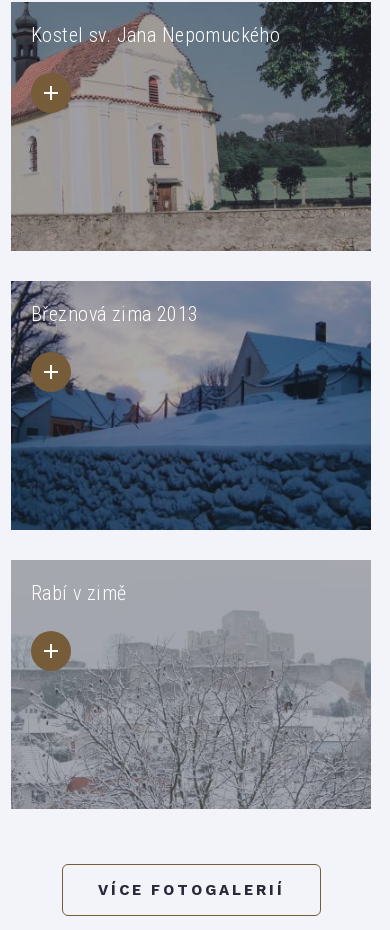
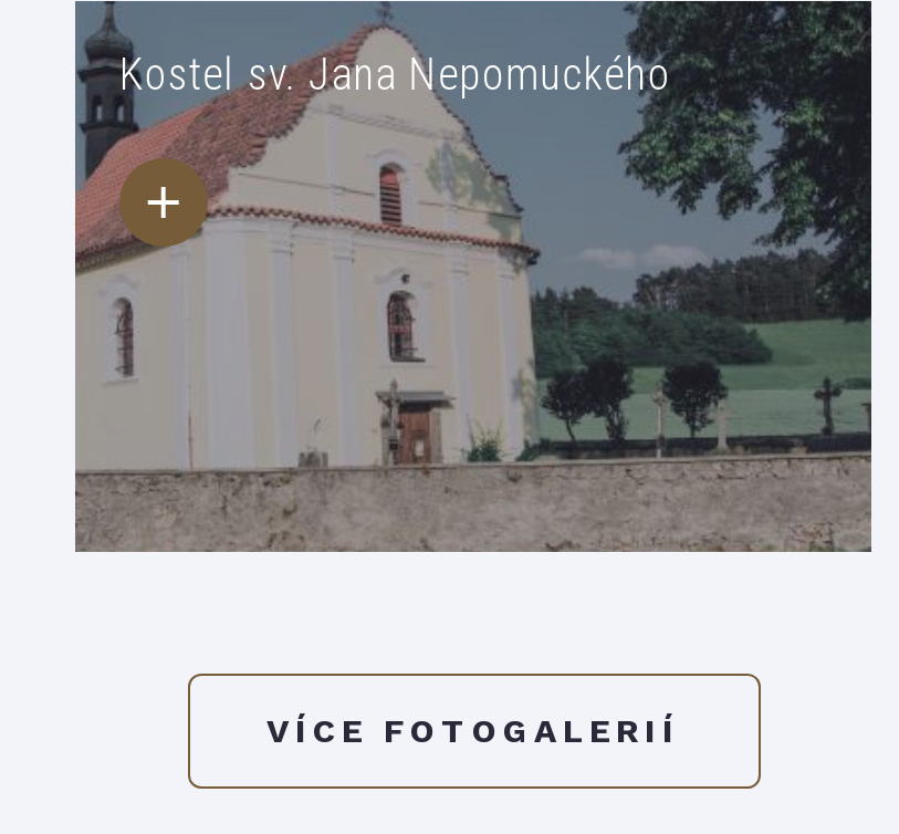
[10,280,372,531] [image] | Březnová zima 2013 -> none
[11,561,371,809] [image] | Rabí v zimě -> none

